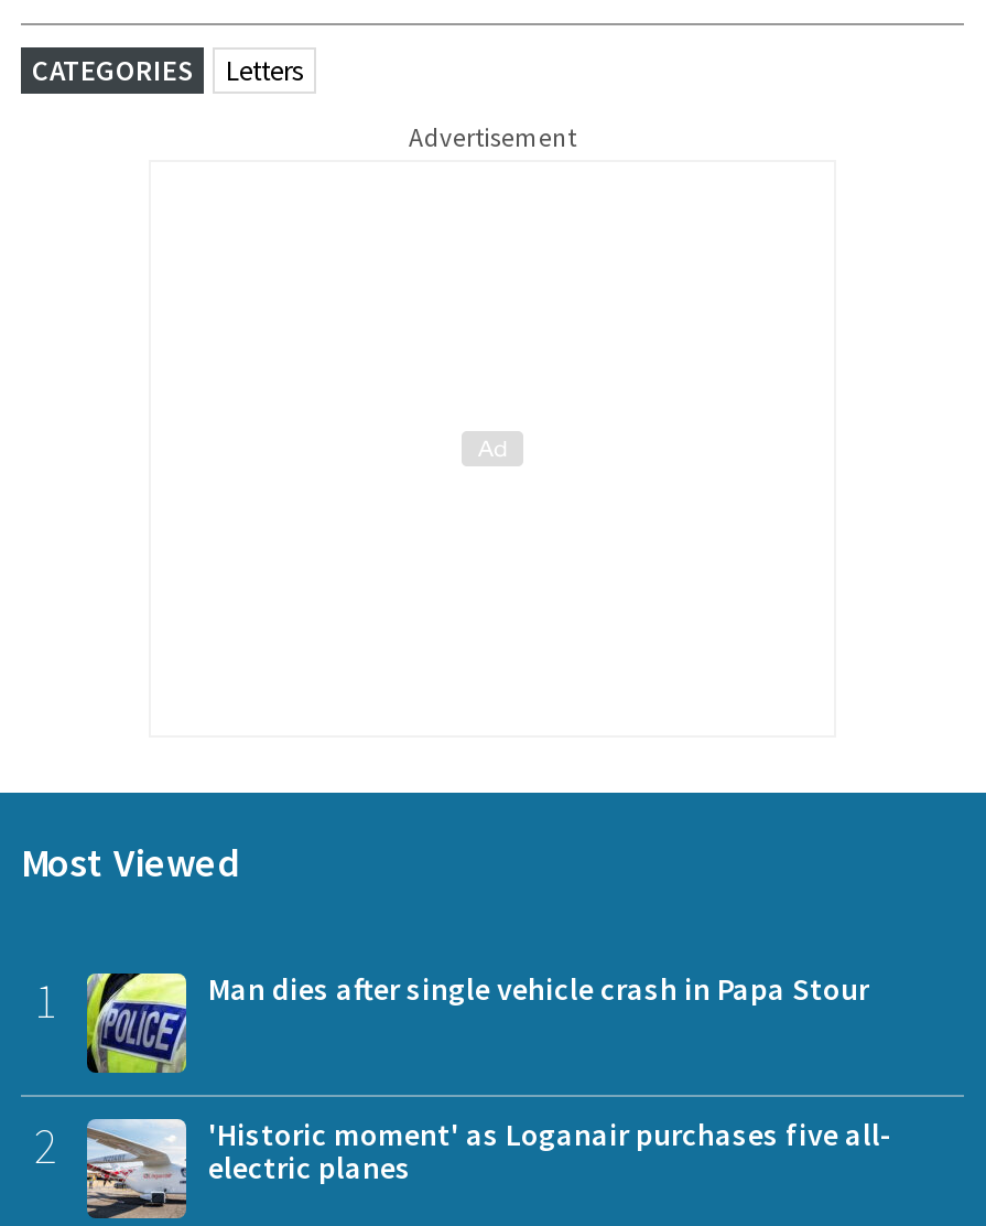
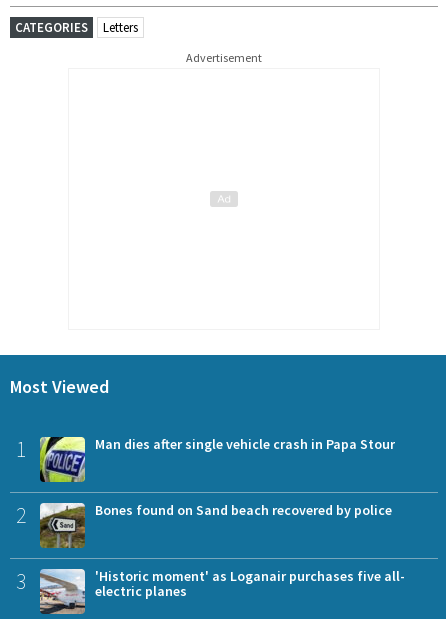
none -> [16,501,392,595] [image] | Bones found on Sand beach recovered by police | 3

